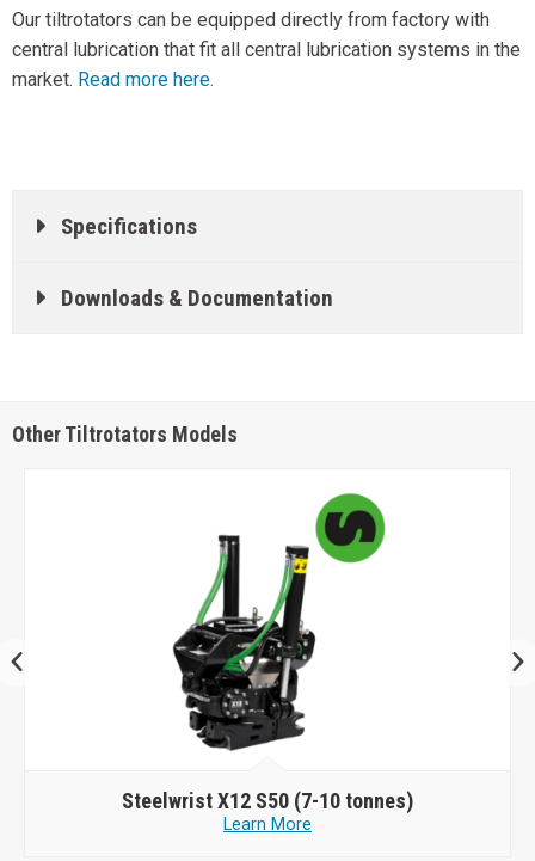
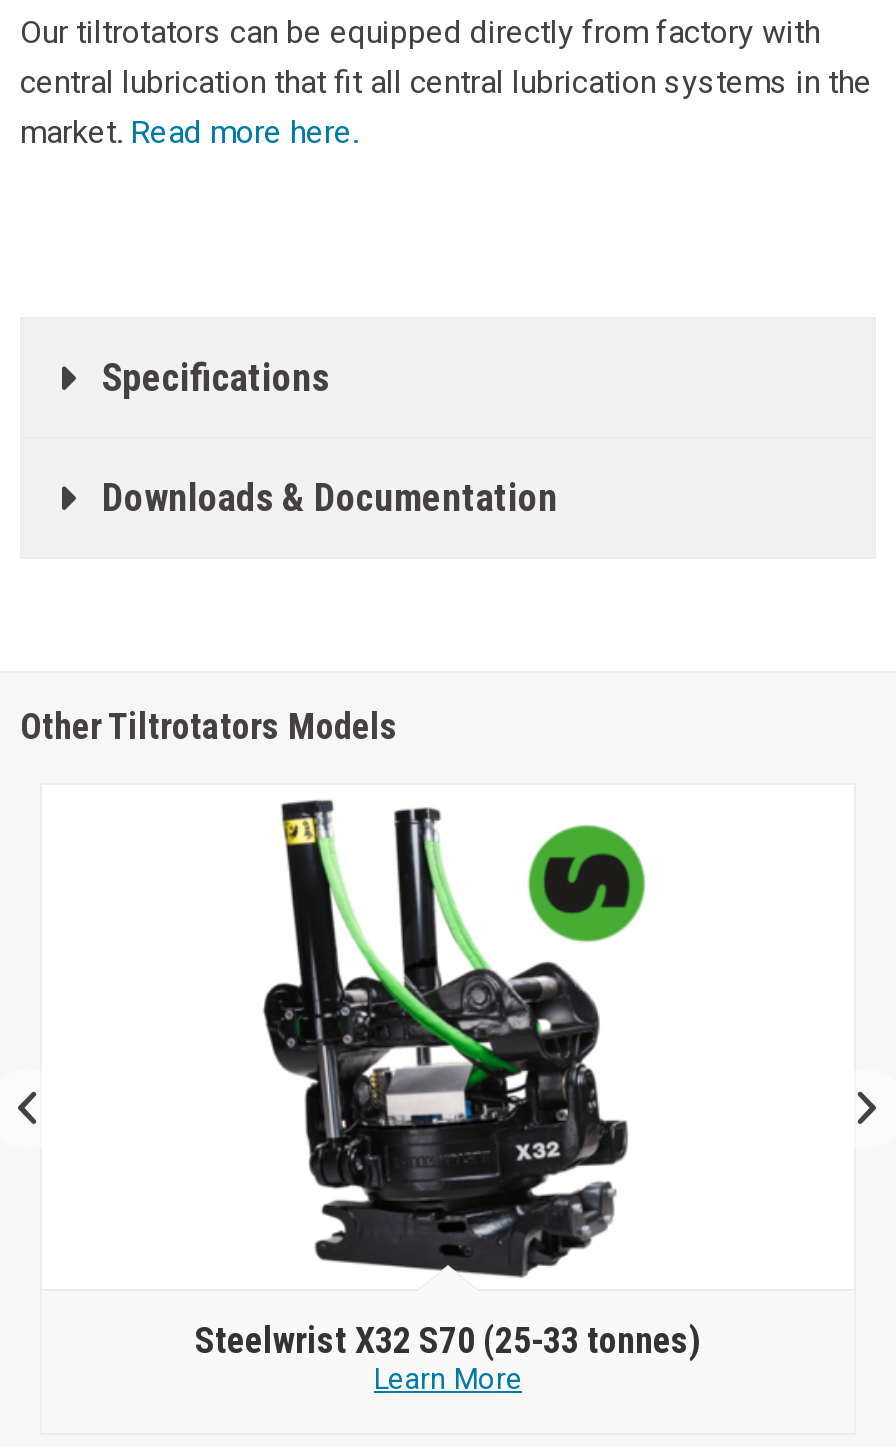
[122,479,413,813] [image] | Steelwrist X12 S50 (7-10 tonnes) -> [195,799,701,1360] [image] | Steelwrist X32 S70 (25-33 tonnes)

